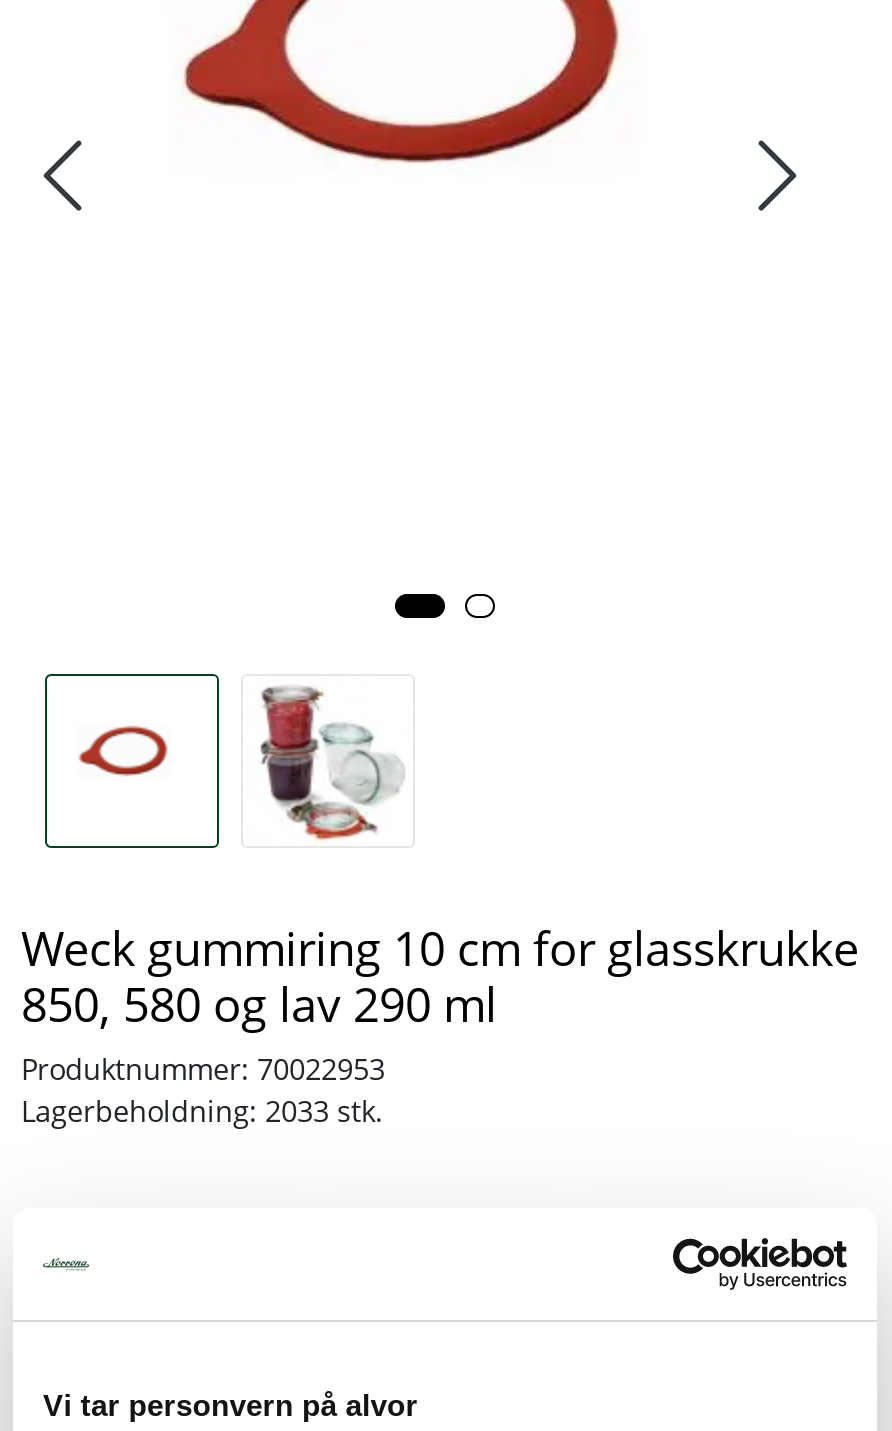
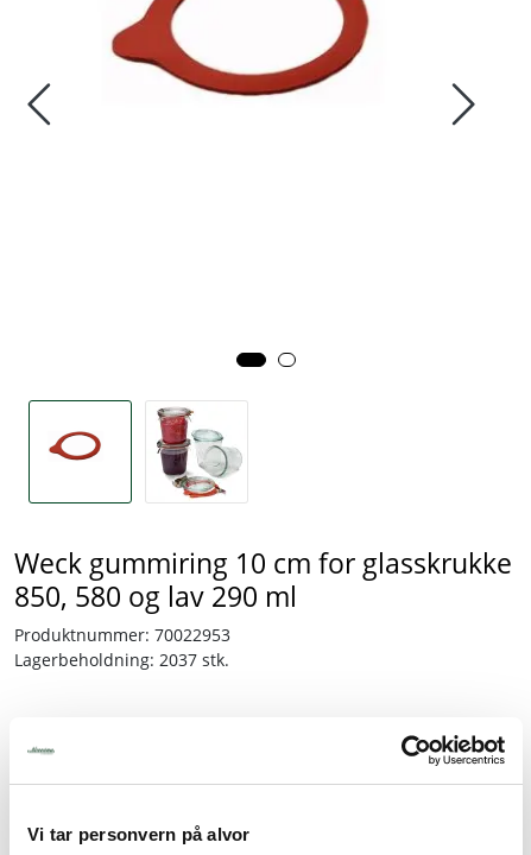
[21,1092,383,1130] Lagerbeholdning: 2033 stk. -> [14,648,229,671] Lagerbeholdning: 2037 stk.

